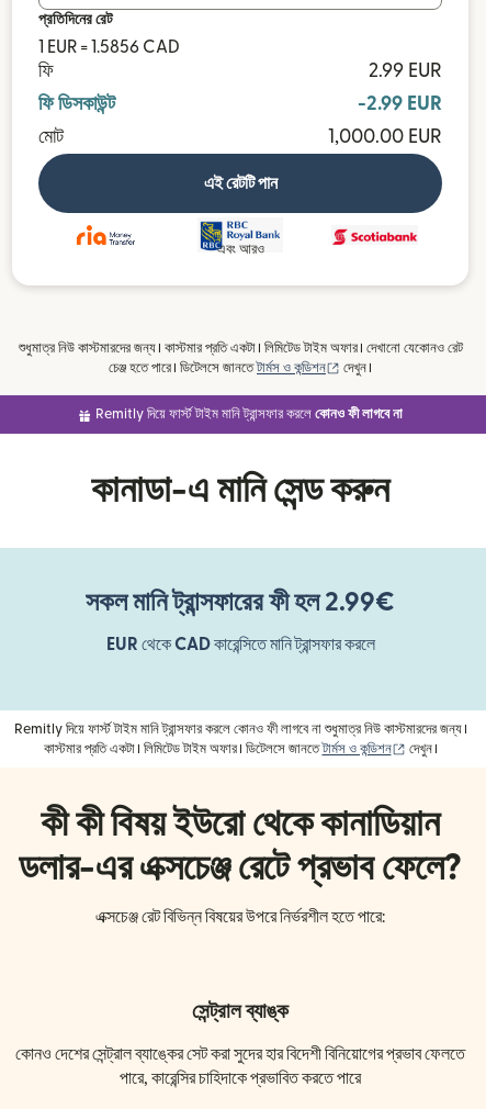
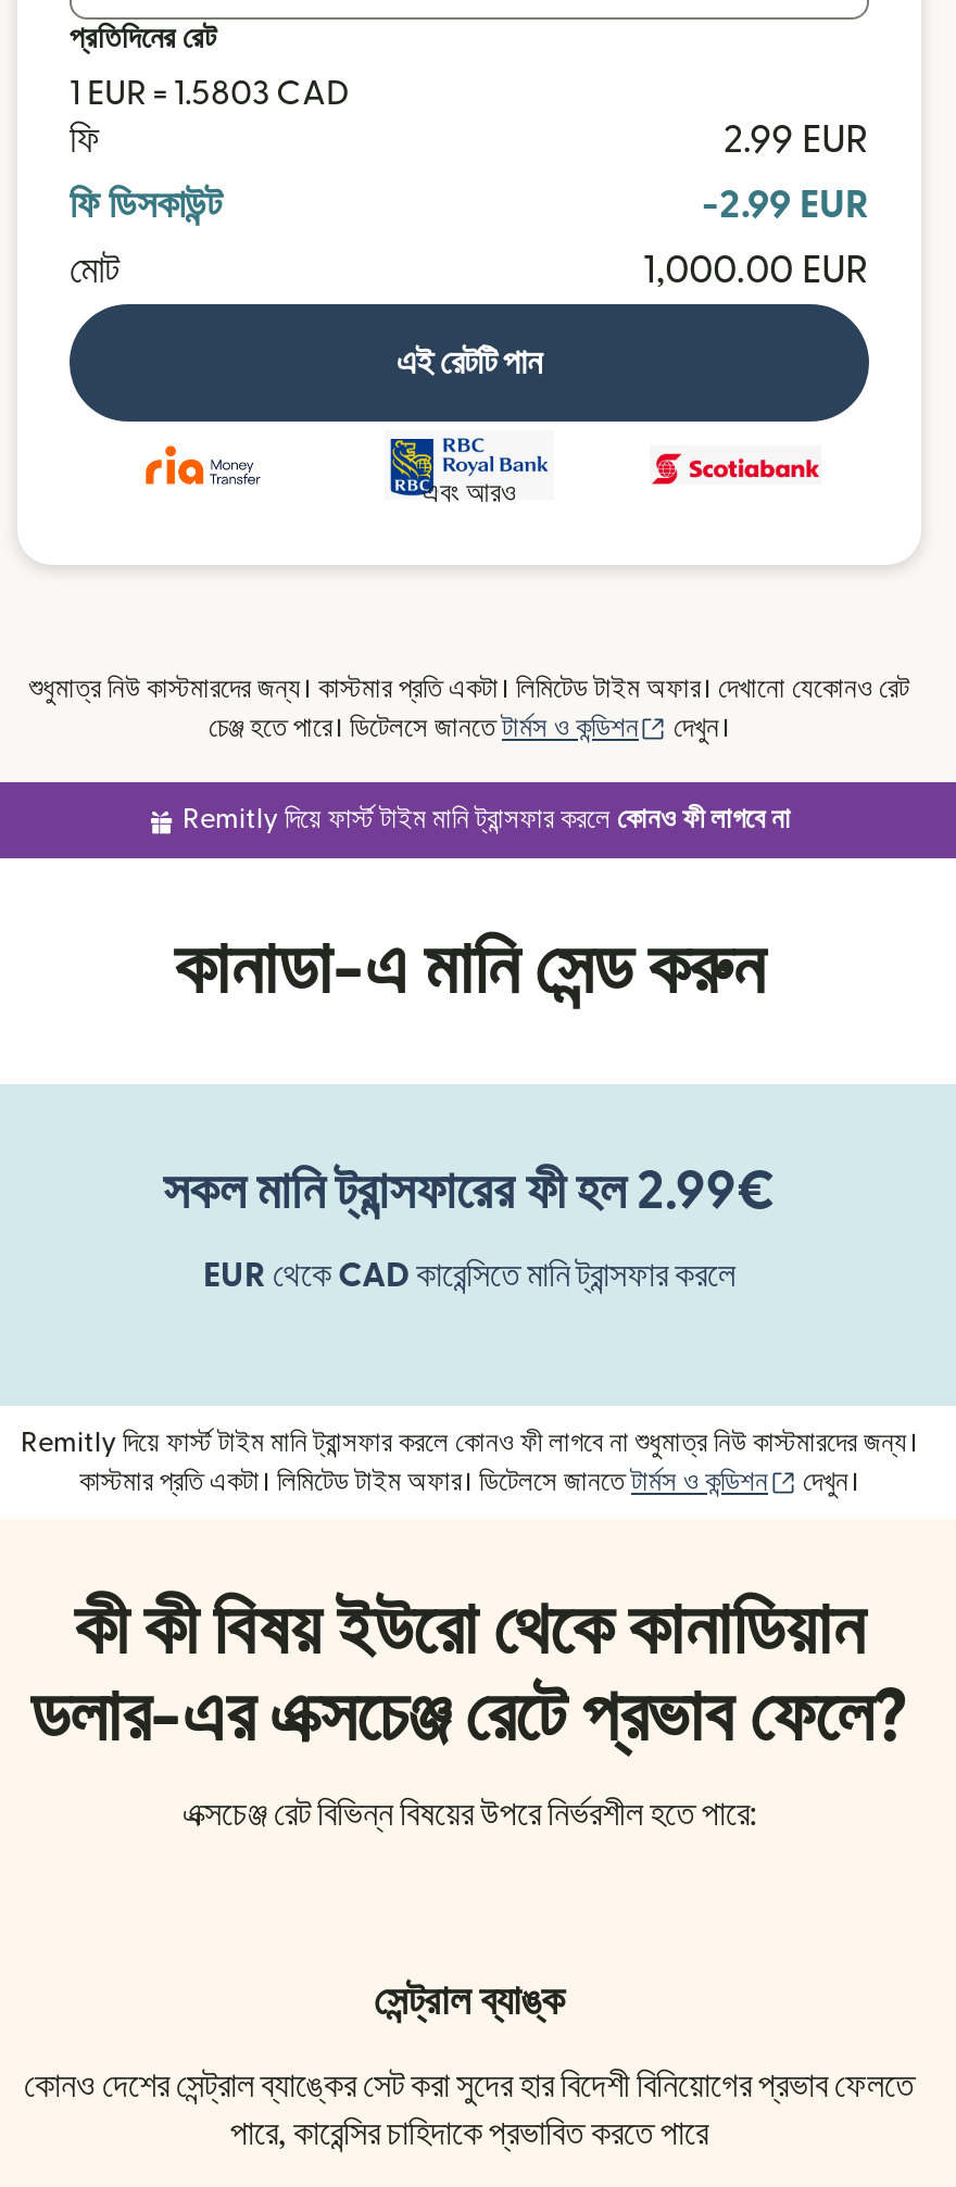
[38,38,180,56] 1 EUR = 1.5856 CAD -> [70,76,350,111] 1 EUR = 1.5803 CAD

